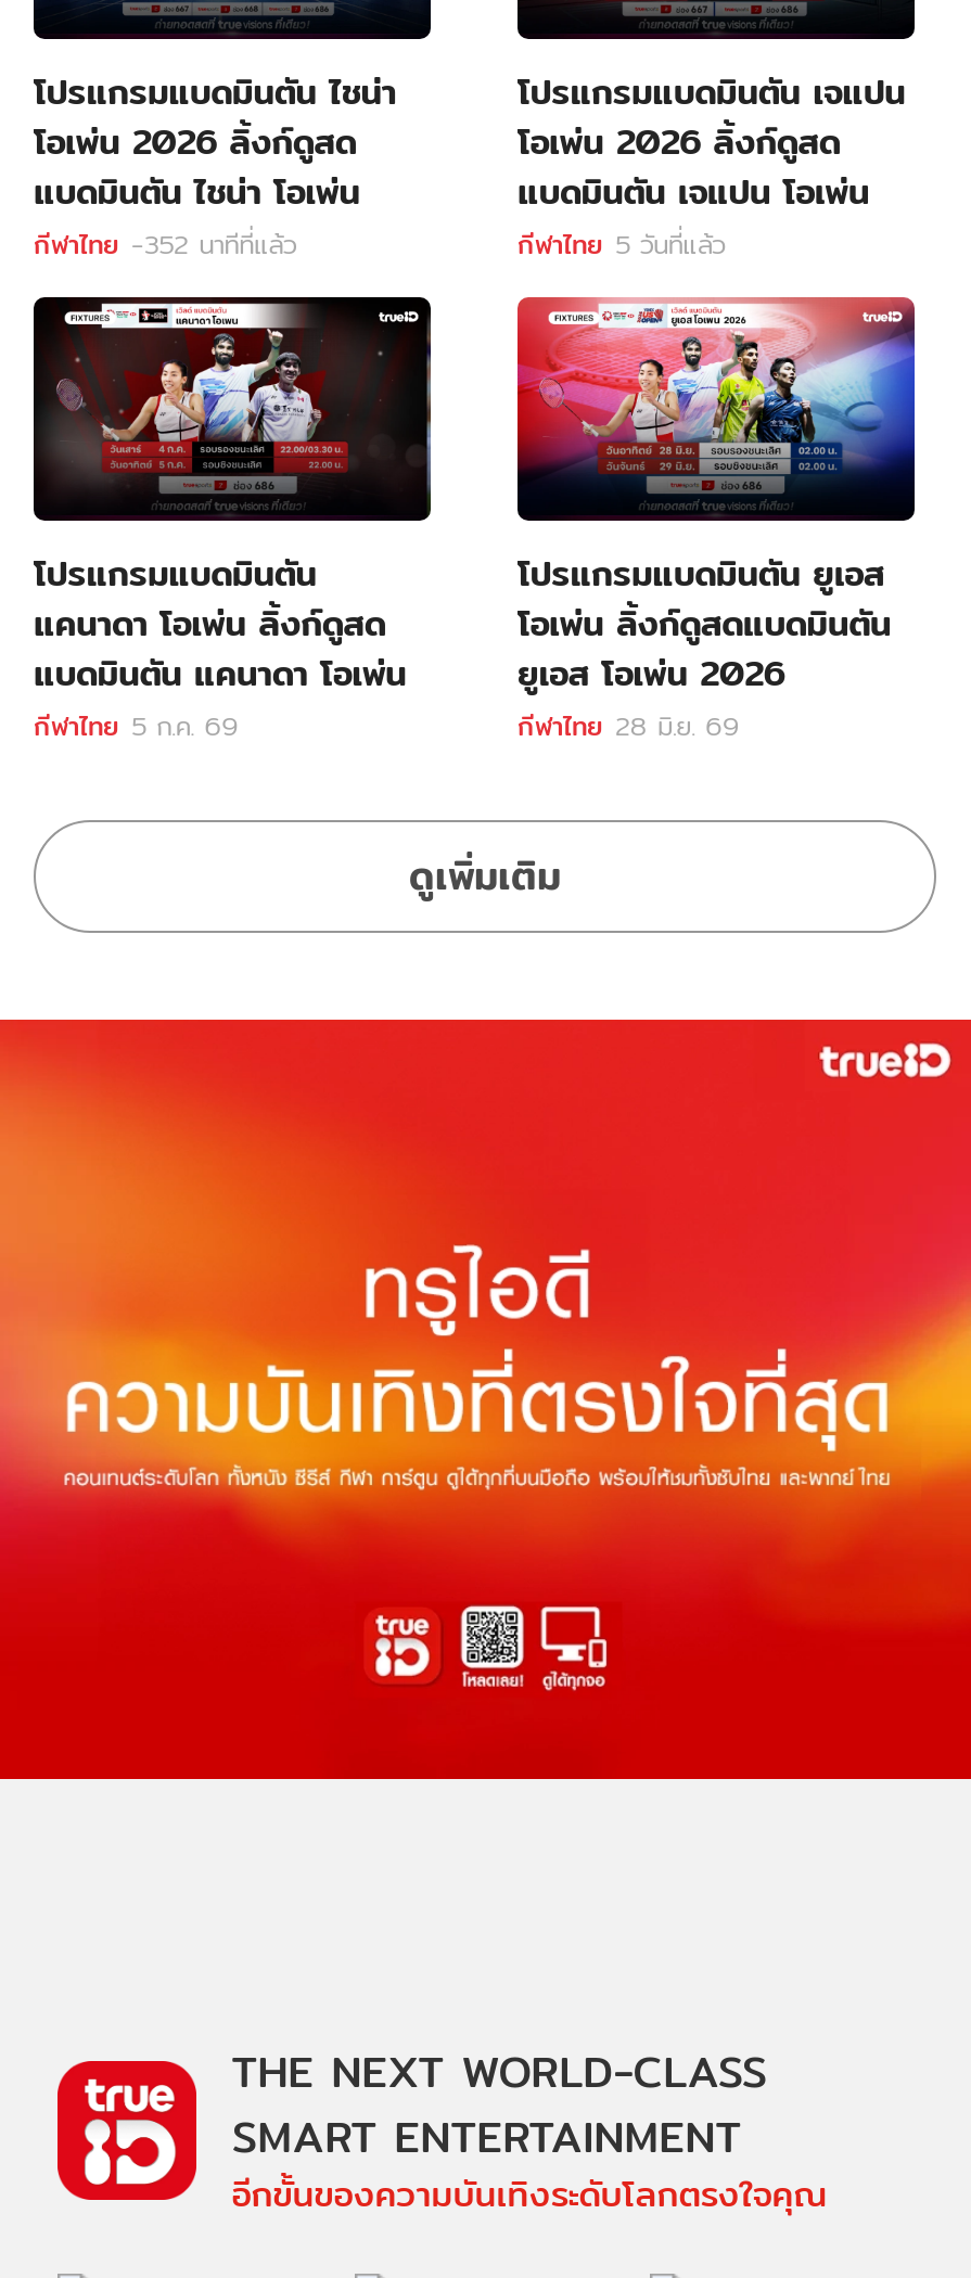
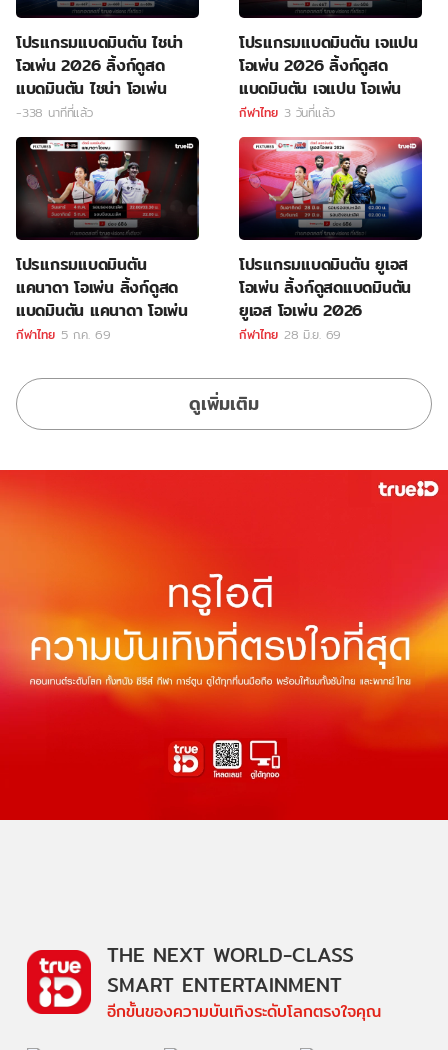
[34,223,296,264] กีฬาไทย -352 นาทีที่แล้ว -> [16,103,93,122] -338 นาทีที่แล้ว
[518,223,725,264] กีฬาไทย 5 วันที่แล้ว -> [239,103,335,122] กีฬาไทย 3 วันที่แล้ว

